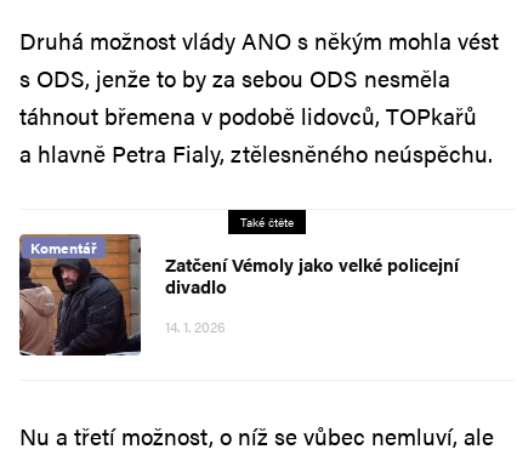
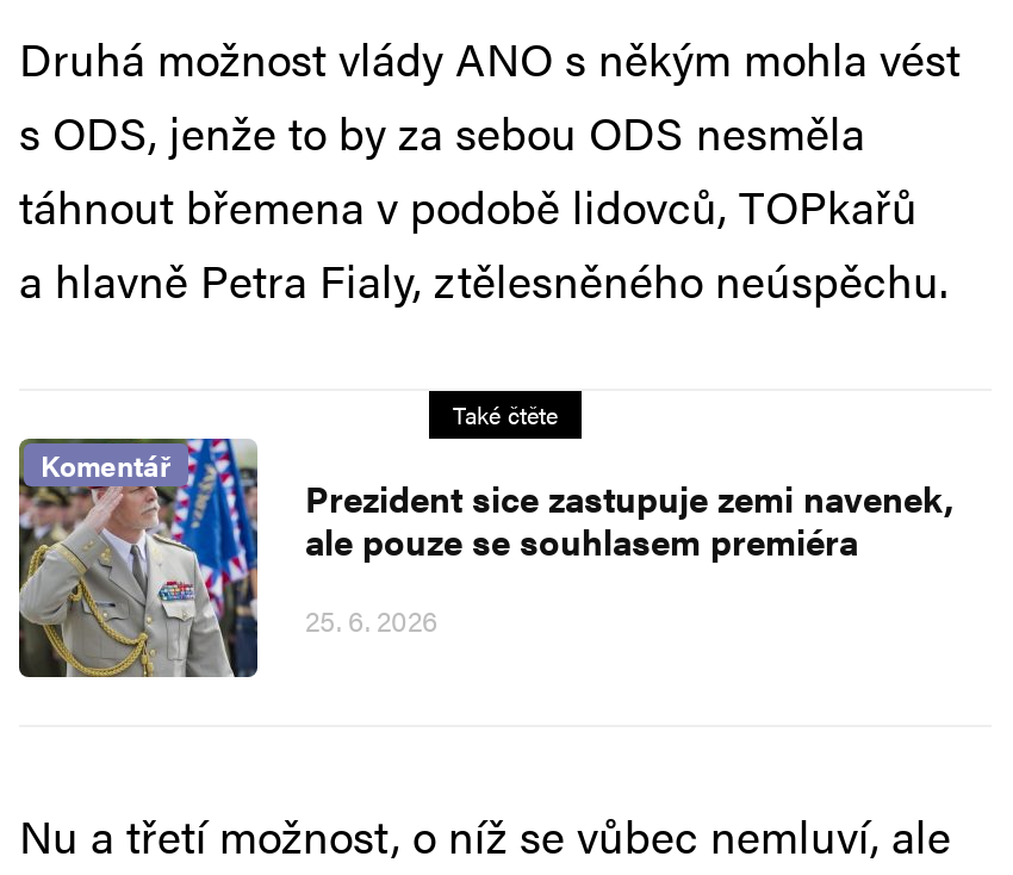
[18,233,459,357] [image] | Zatčení Vémoly jako velké policejní | divadlo -> [17,436,953,679] [image] | Prezident sice zastupuje zemi navenek, | ale pouze se souhlasem premiéra
[165,315,226,337] 14. 1. 2026 -> [305,600,439,643] 25. 6. 2026

